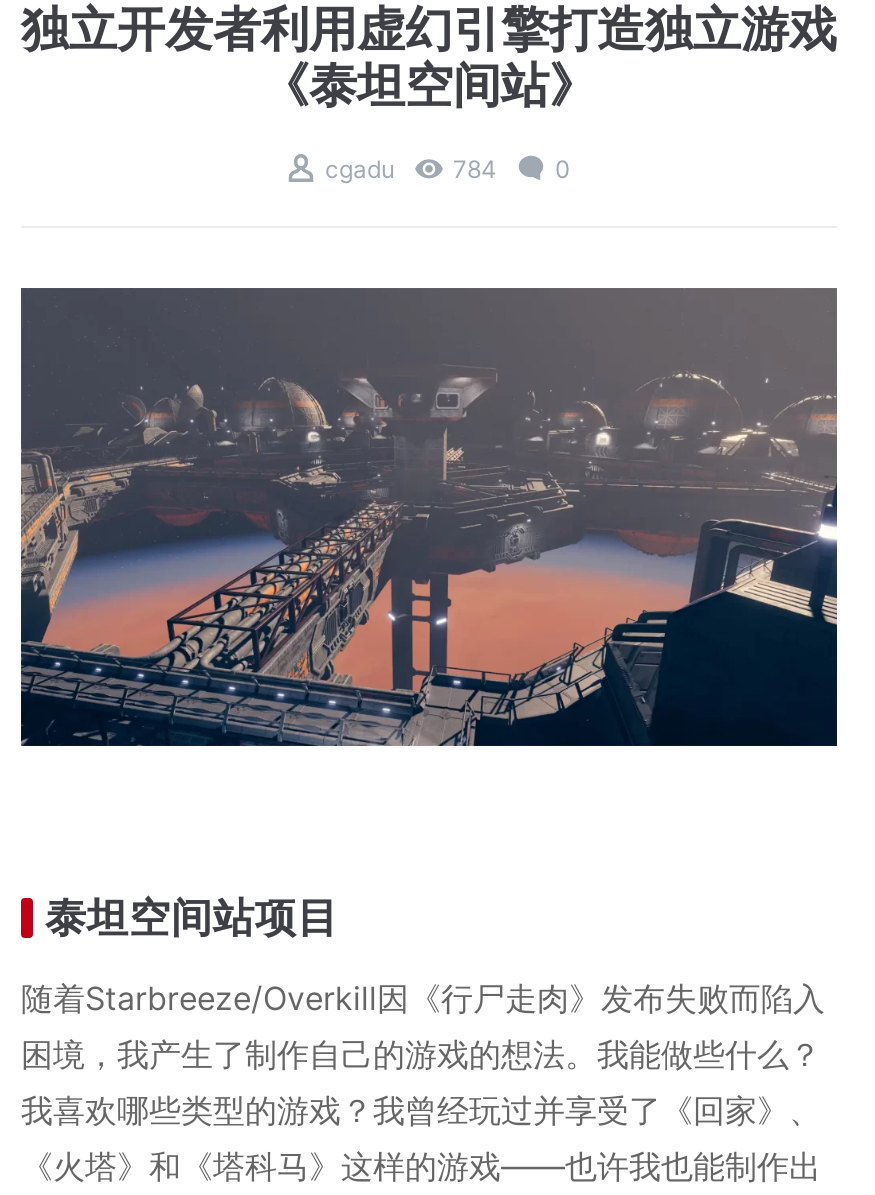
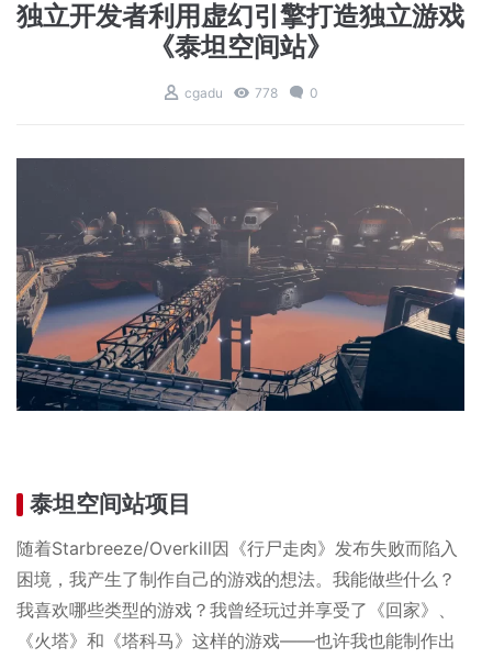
[325,154,571,184] cgadu 784 0 -> [184,85,318,101] cgadu 778 0

